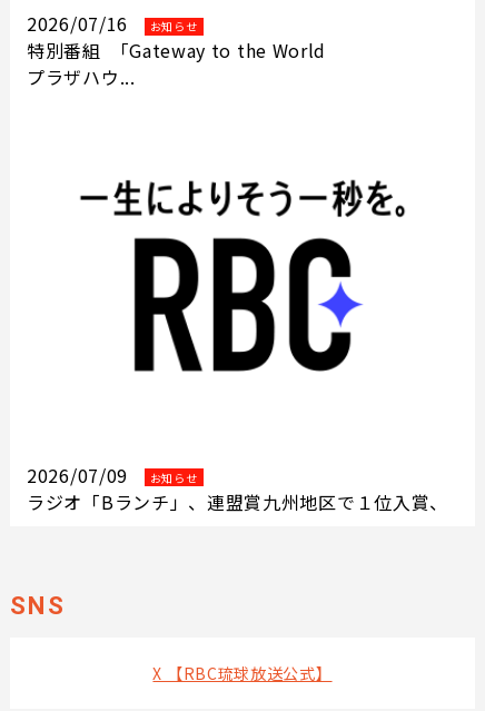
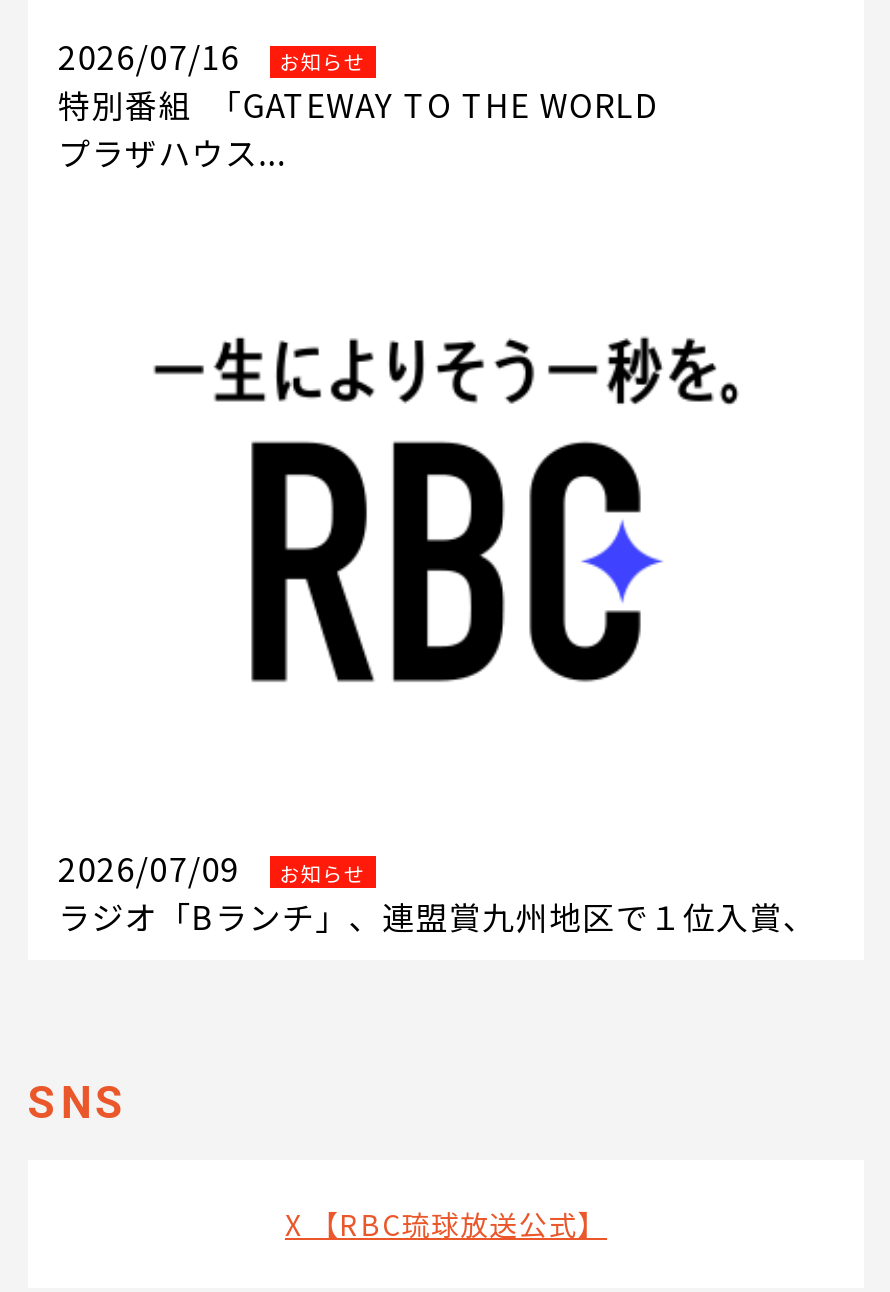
[27,37,326,91] 特別番組 ｢Gateway to the World | プラザハウ... -> [58,81,658,177] 特別番組 ｢GATEWAY TO THE WORLD | プラザハウス...

